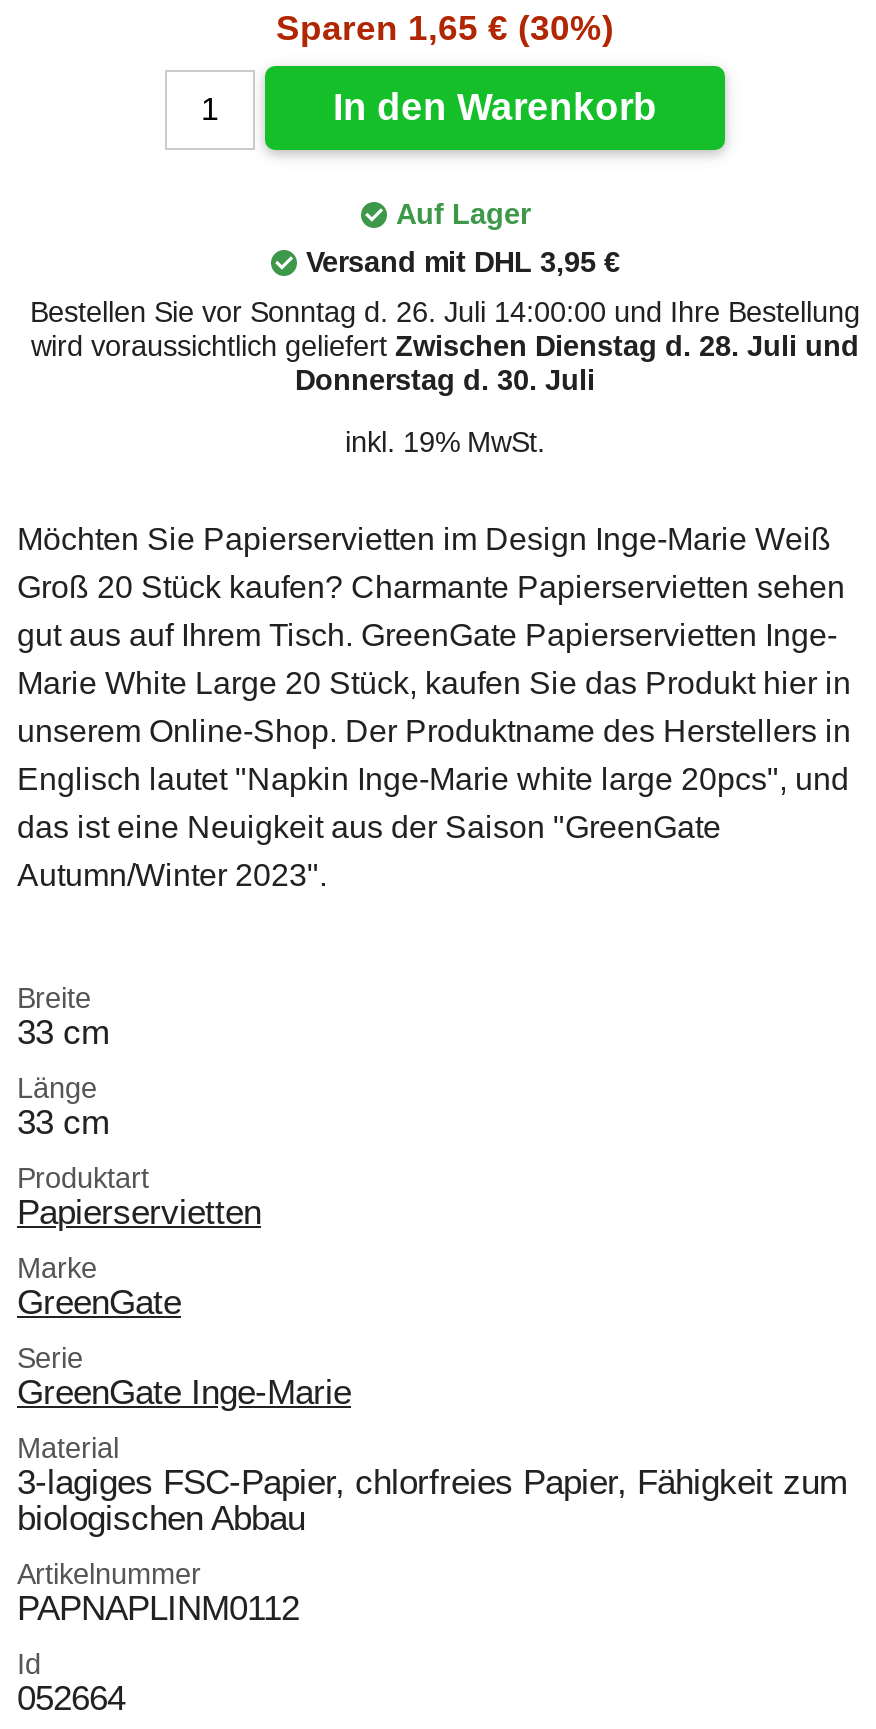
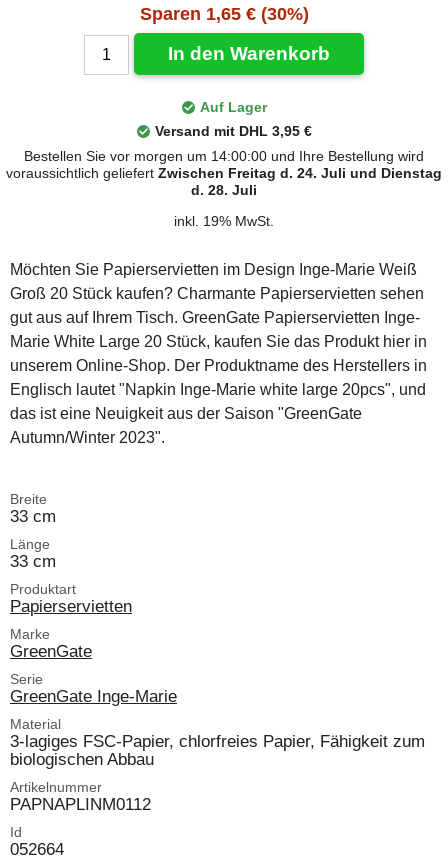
[30,296,860,396] Bestellen Sie vor Sonntag d. 26. Juli 14:00:00 und Ihre Bestellung | wird voraussichtlich geliefert Zwischen Dienstag d. 28. Juli und | Donnerstag d. 30. Juli -> [6,148,442,198] Bestellen Sie vor morgen um 14:00:00 und Ihre Bestellung wird | voraussichtlich geliefert Zwischen Freitag d. 24. Juli und Dienstag | d. 28. Juli

